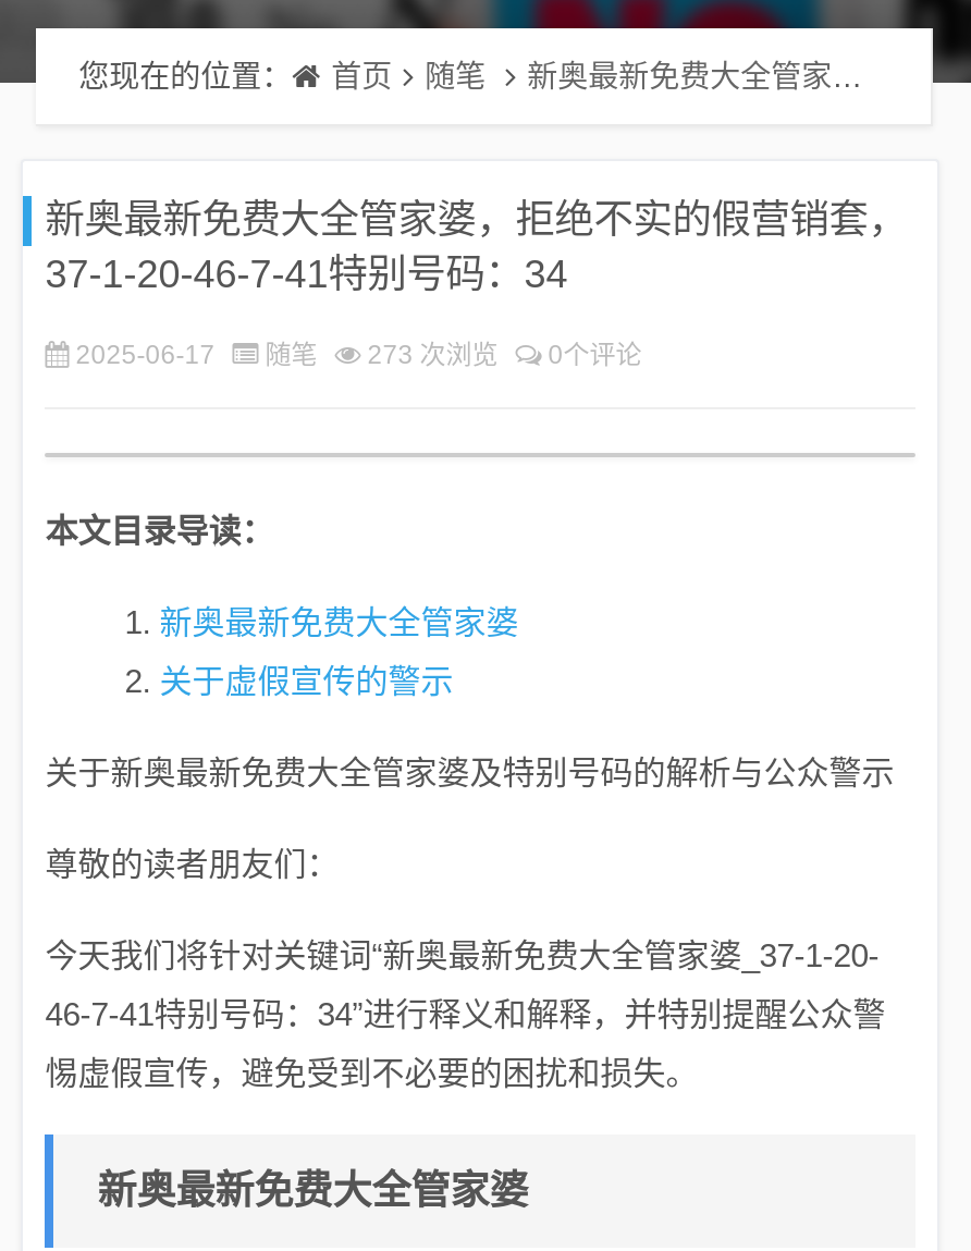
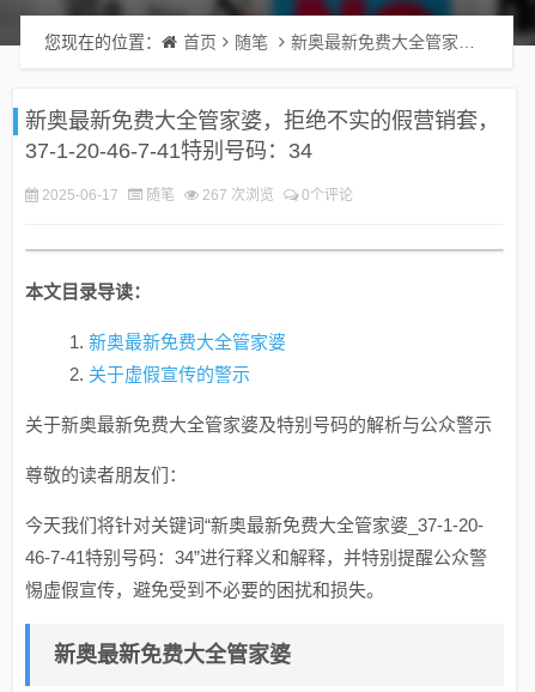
[69,340,642,370] 2025-06-17 随笔 273 次浏览 0个评论 -> [39,187,353,204] 2025-06-17 随笔 267 次浏览 0个评论

